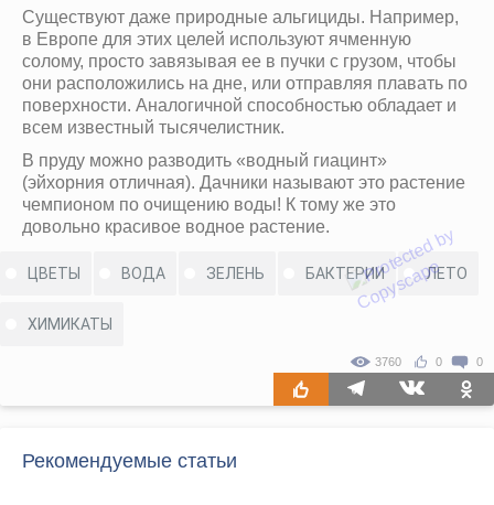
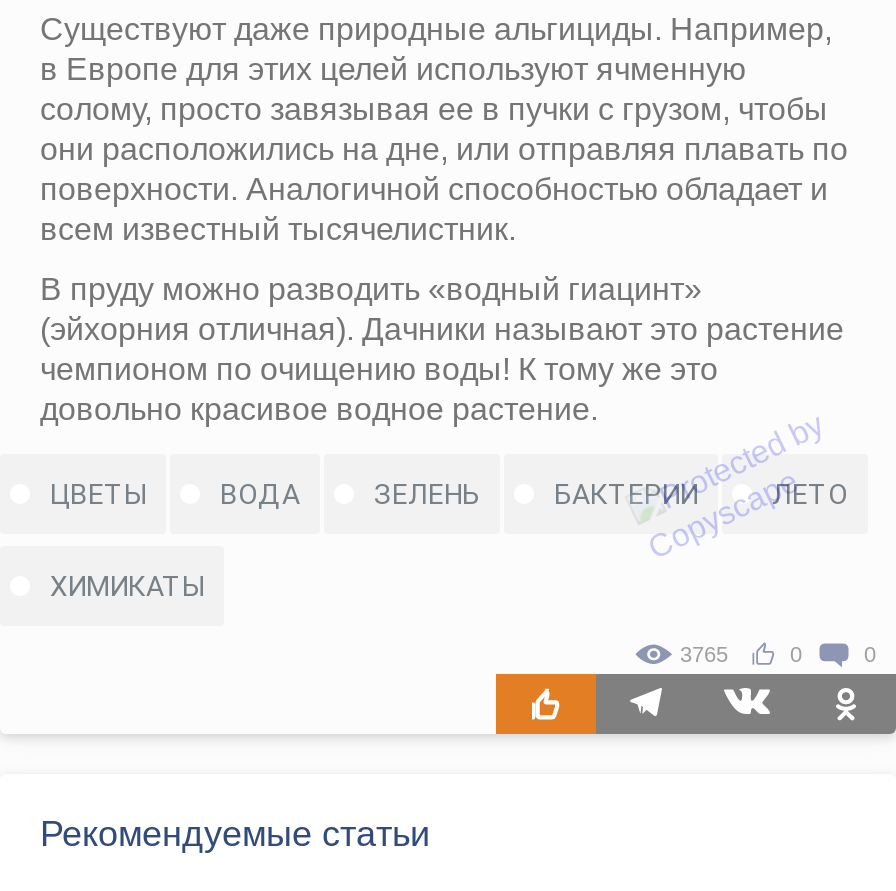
[375,355,401,369] 3760 -> [680,643,728,667] 3765

